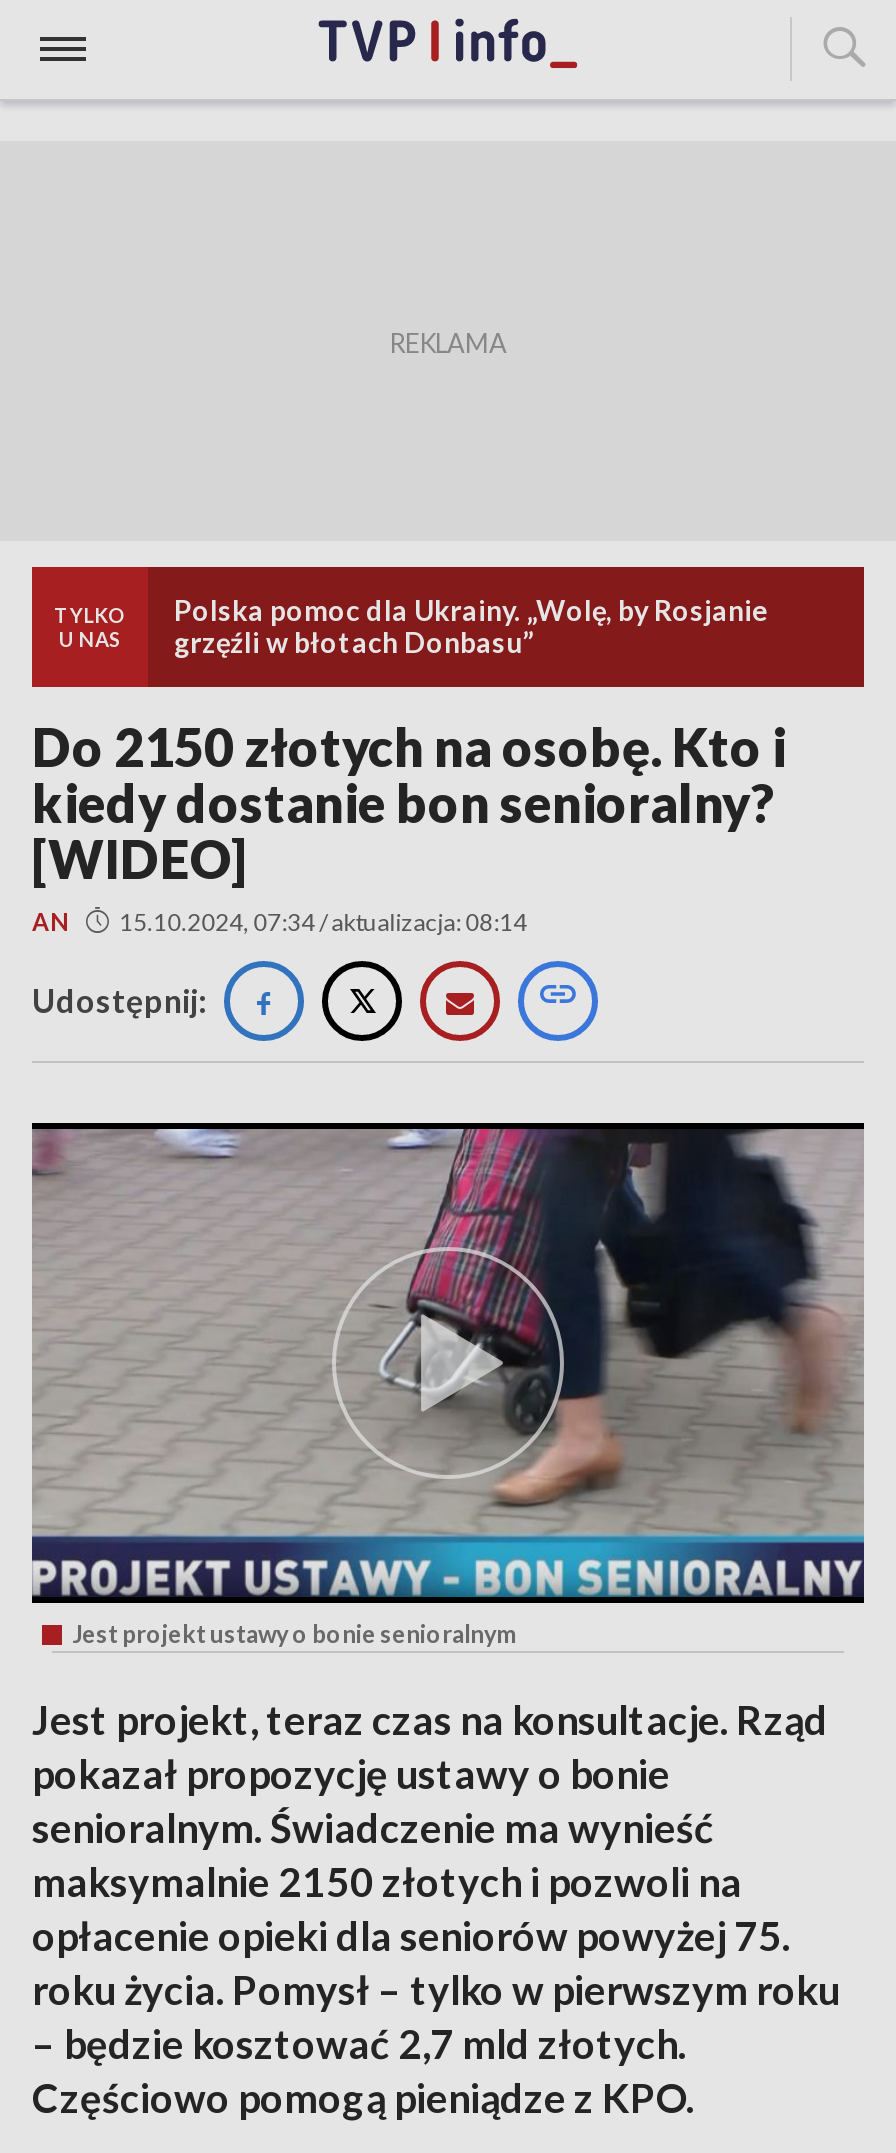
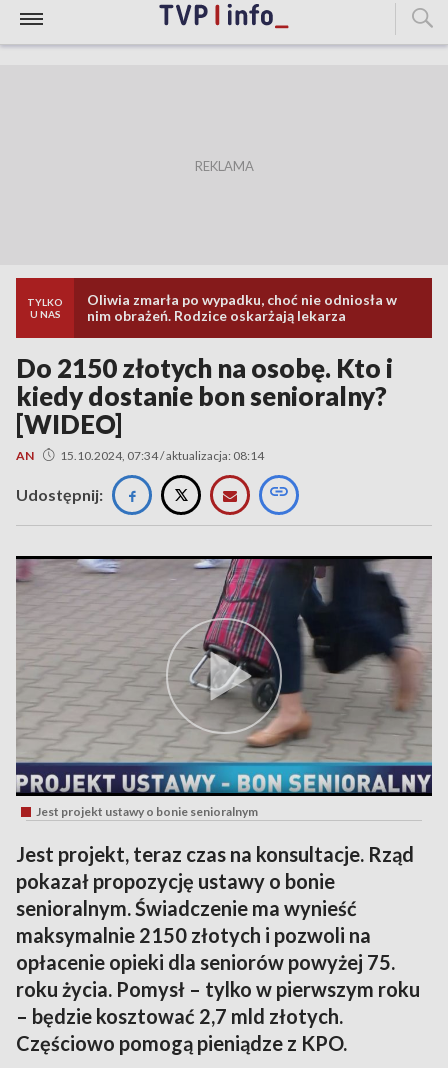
[174,593,768,659] Polska pomoc dla Ukrainy. „Wolę, by Rosjanie | grzęźli w błotach Donbasu” -> [87,291,397,324] Oliwia zmarła po wypadku, choć nie odniosła w | nim obrażeń. Rodzice oskarżają lekarza

